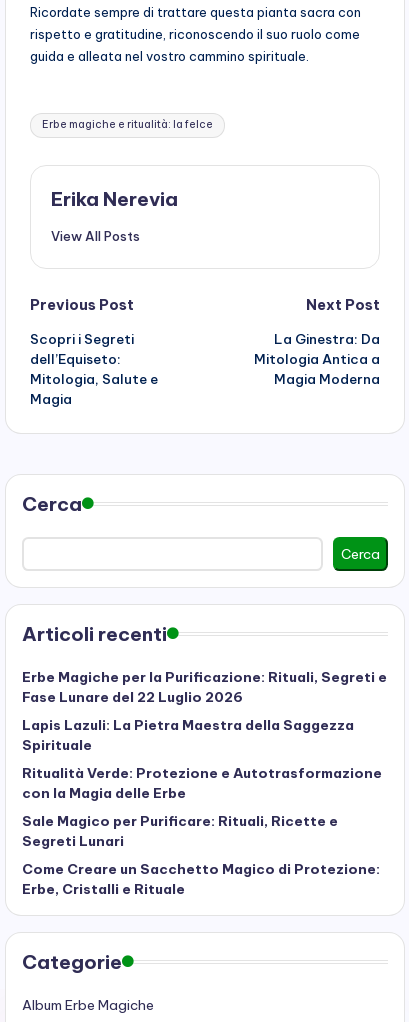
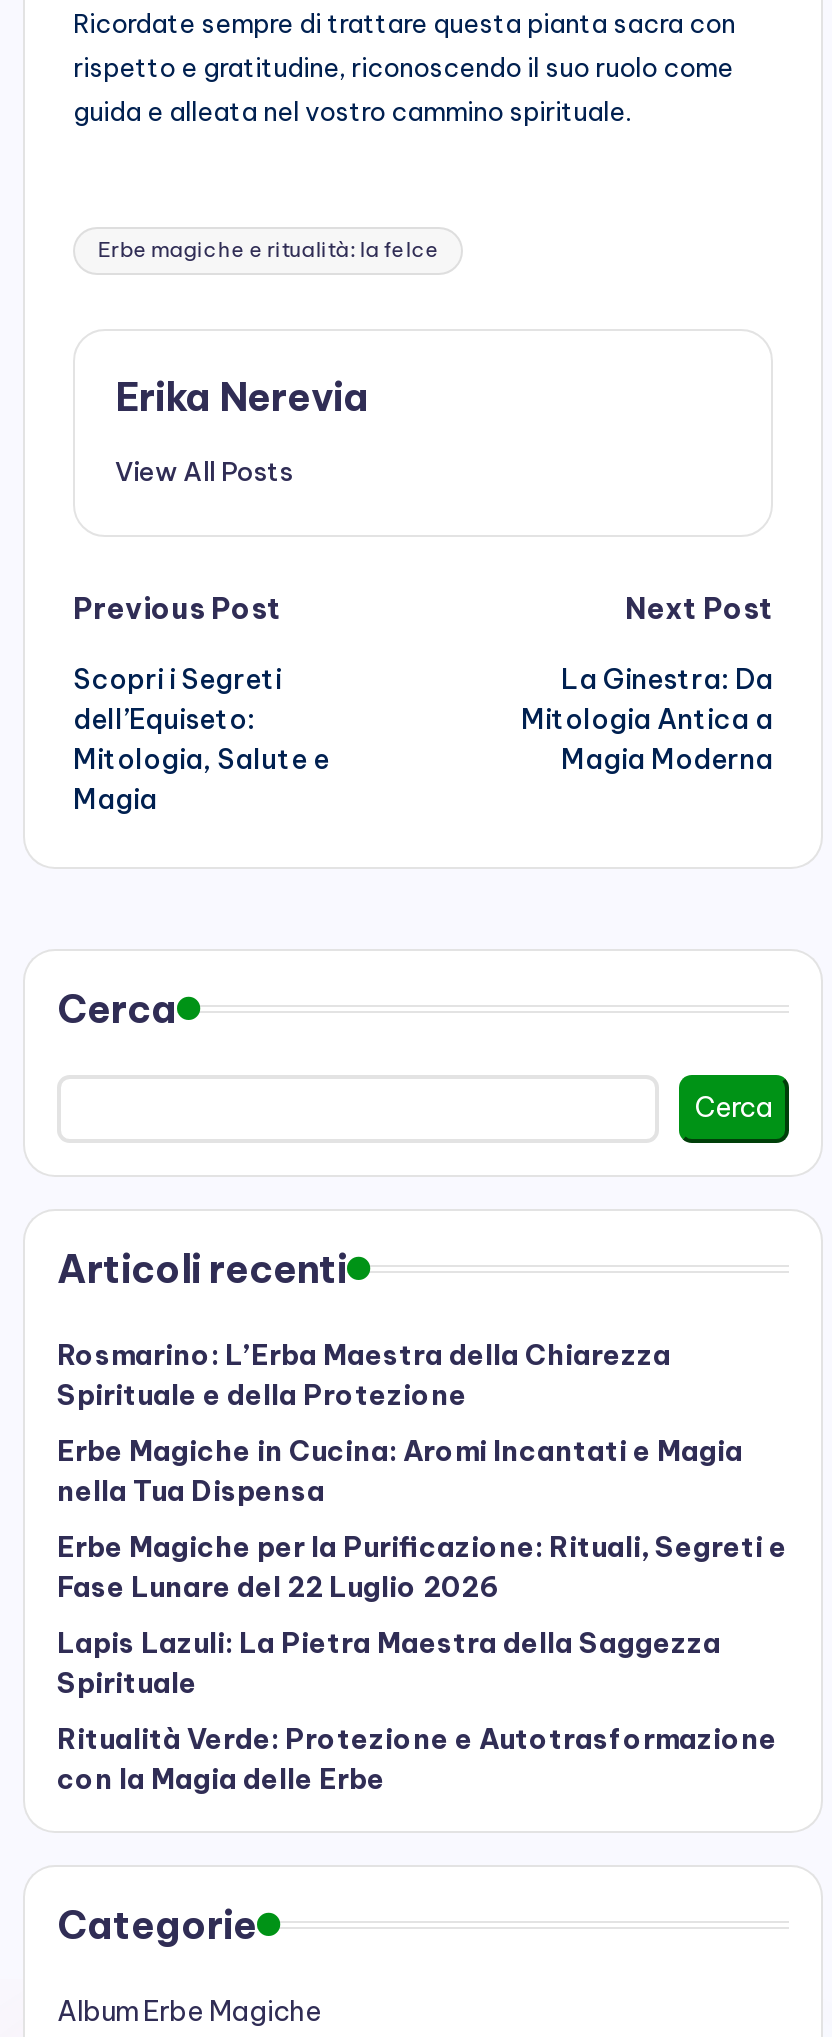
none -> [57,1336,743,1508] Rosmarino: L’Erba Maestra della Chiarezza | Spirituale e della Protezione | Erbe Magiche in Cucina: Aromi Incantati e Magia | nella Tua Dispensa
moved [22,668,387,802] -> [57,1528,787,1796]: Erbe Magiche per la Purificazione: Rituali, Segreti e | Fase Lunare del 22 Luglio 2026 | Lapis Lazuli: La Pietra Maestra della Saggezza | Spirituale | Ritualità Verde: Protezione e Autotrasformazione | con la Magia delle Erbe
[22,812,380,898] Sale Magico per Purificare: Rituali, Ricette e | Segreti Lunari | Come Creare un Sacchetto Magico di Protezione: | Erbe, Cristalli e Rituale -> none

